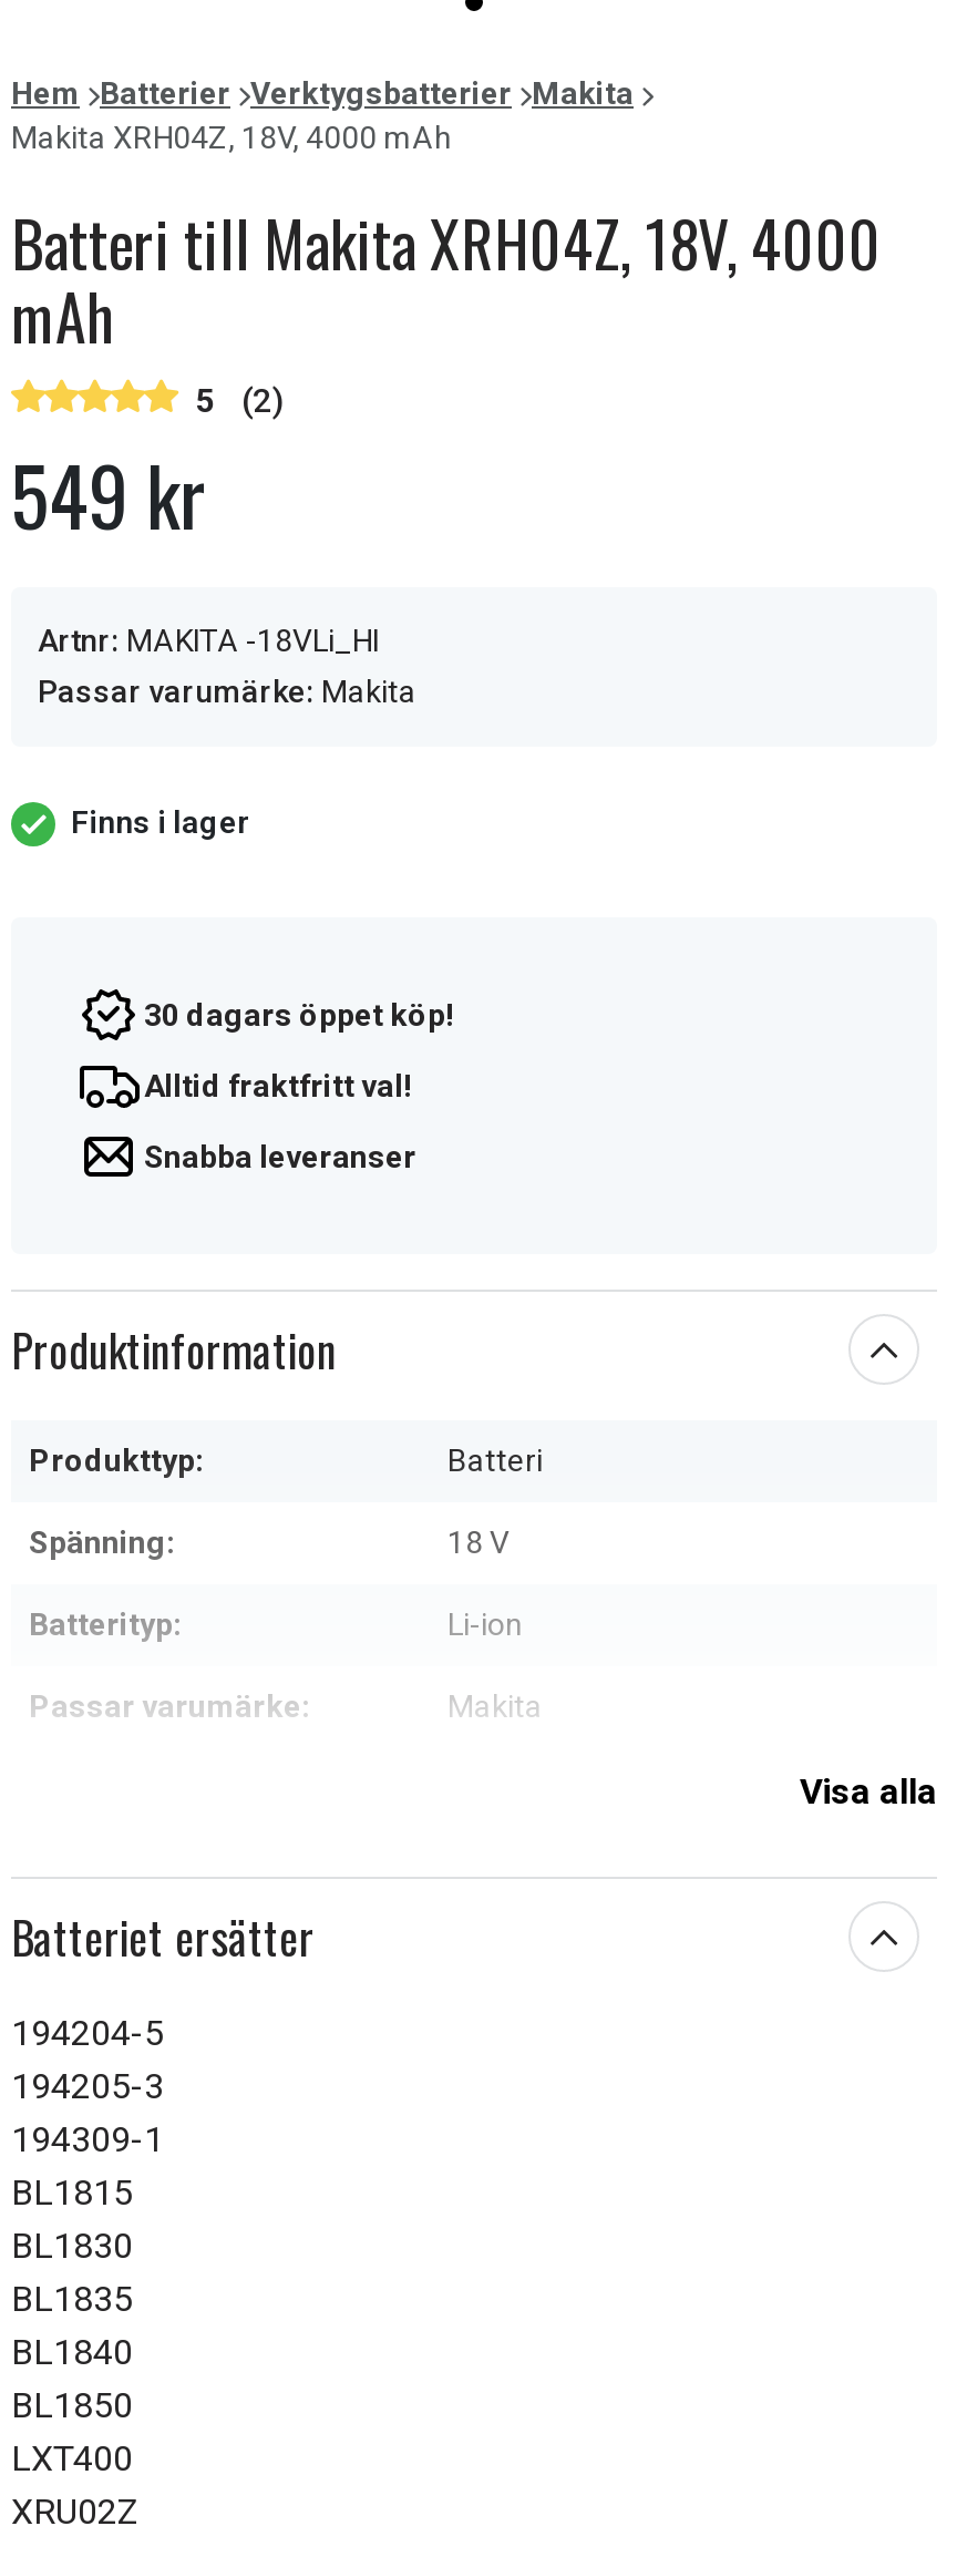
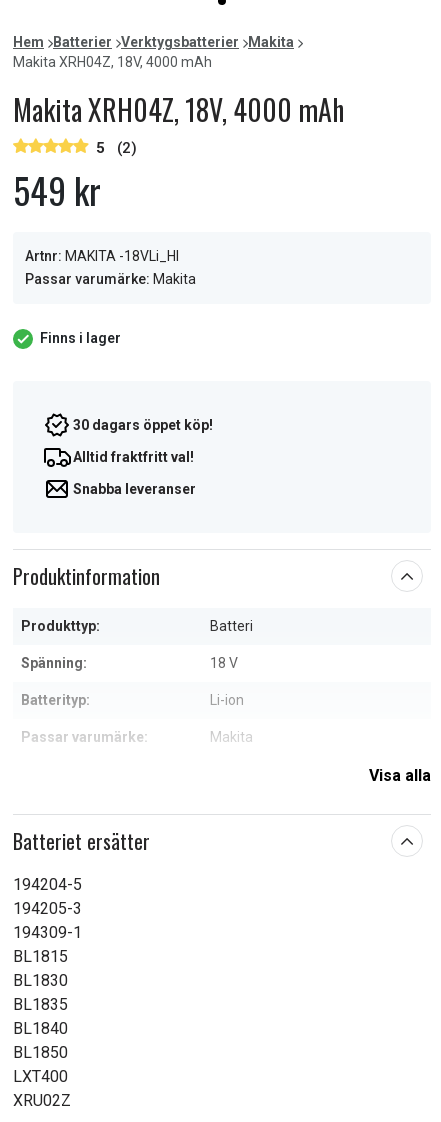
[11,197,882,361] Batteri till Makita XRH04Z, 18V, 4000 | mAh -> [13,89,344,130] Makita XRH04Z, 18V, 4000 mAh

